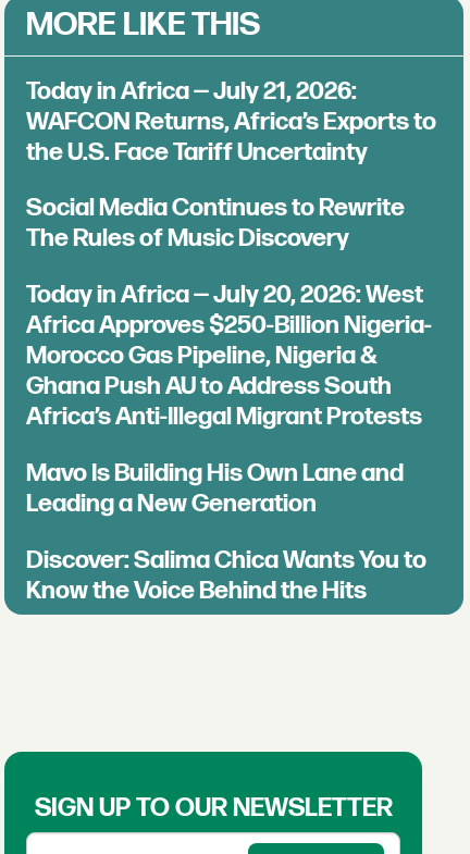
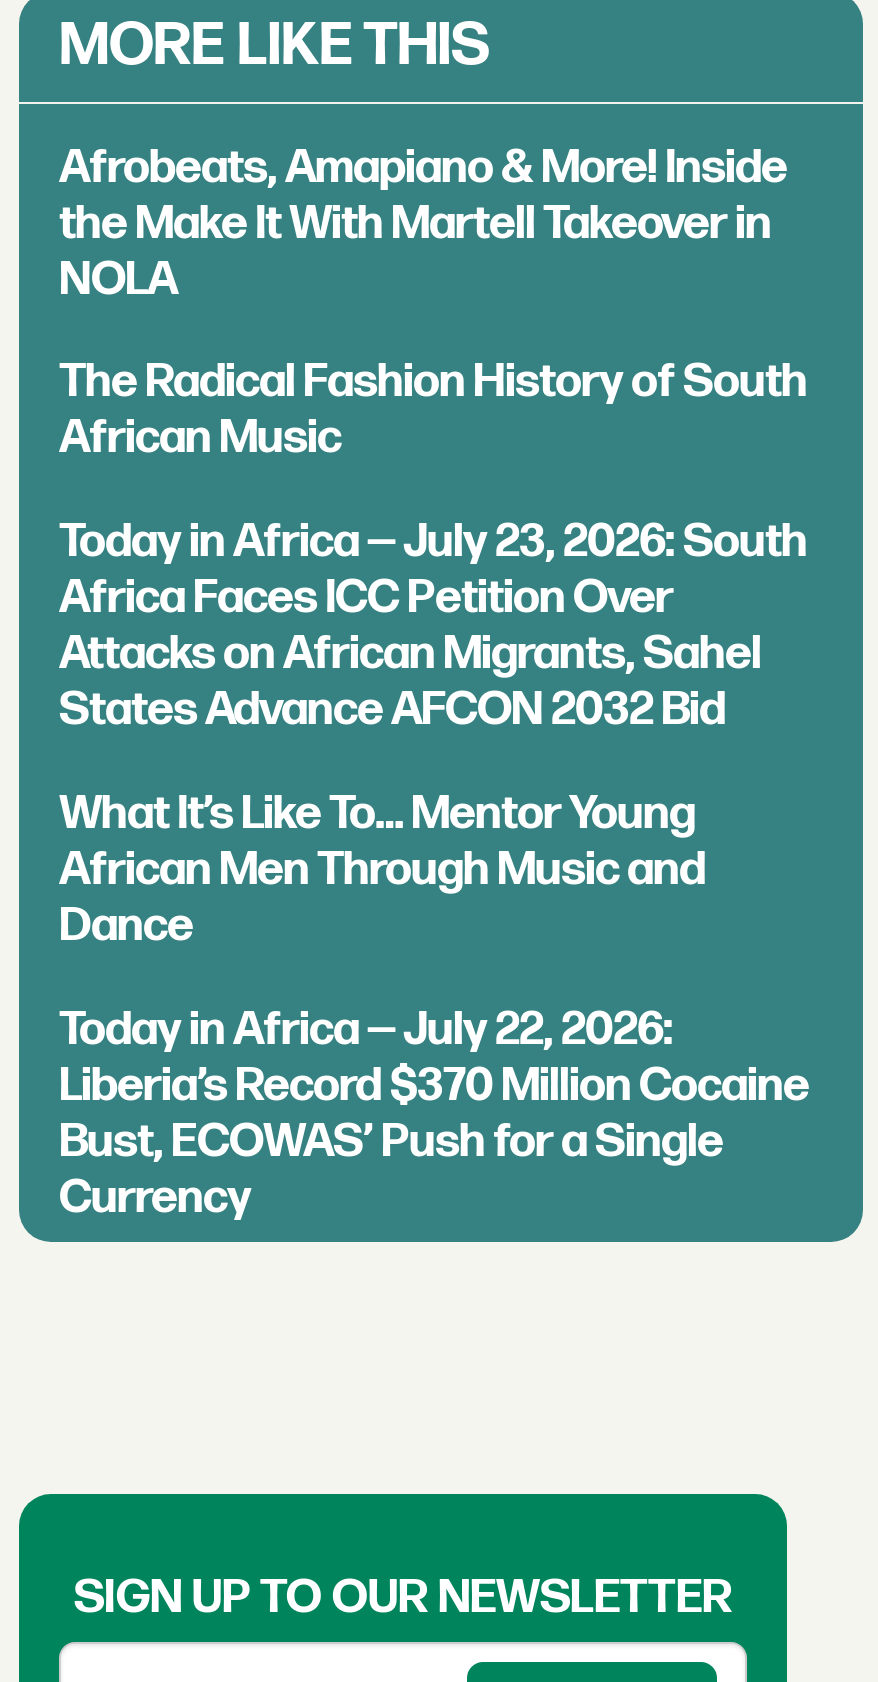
[26,76,436,167] Today in Africa — July 21, 2026: | WAFCON Returns, Africa’s Exports to | the U.S. Face Tariff Uncertainty -> [59,139,787,307] Afrobeats, Amapiano & More! Inside | the Make It With Martell Takeover in | NOLA
[26,193,405,254] Social Media Continues to Rewrite | The Rules of Music Discovery -> [59,355,807,467] The Radical Fashion History of South | African Music
[26,280,432,432] Today in Africa — July 20, 2026: West | Africa Approves $250-Billion Nigeria- | Morocco Gas Pipeline, Nigeria & | Ghana Push AU to Address South | Africa’s Anti-Illegal Migrant Protests -> [59,515,807,739] Today in Africa — July 23, 2026: South | Africa Faces ICC Petition Over | Attacks on African Migrants, Sahel | States Advance AFCON 2032 Bid
[26,458,404,519] Mavo Is Building His Own Lane and | Leading a New Generation -> [59,786,705,954] What It’s Like To… Mentor Young | African Men Through Music and | Dance
[26,545,427,606] Discover: Salima Chica Wants You to | Know the Voice Behind the Hits -> [59,1002,809,1226] Today in Africa — July 22, 2026: | Liberia’s Record $370 Million Cocaine | Bust, ECOWAS’ Push for a Single | Currency

